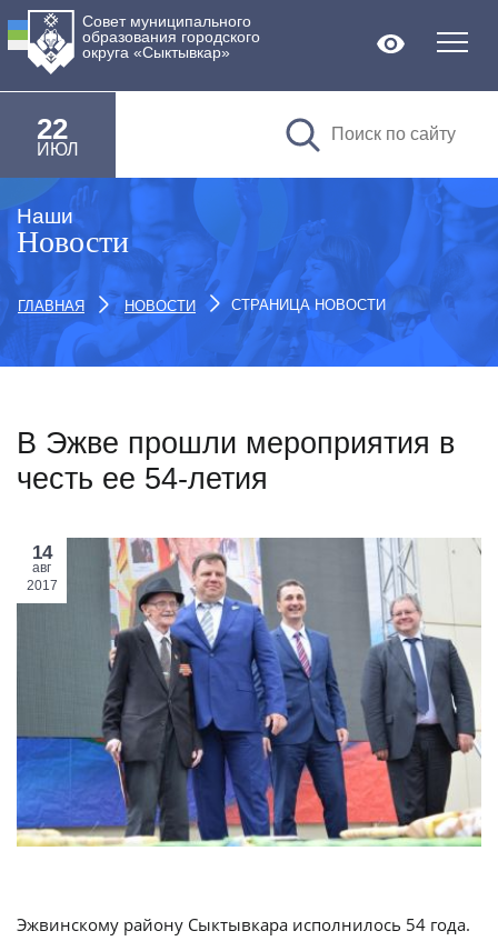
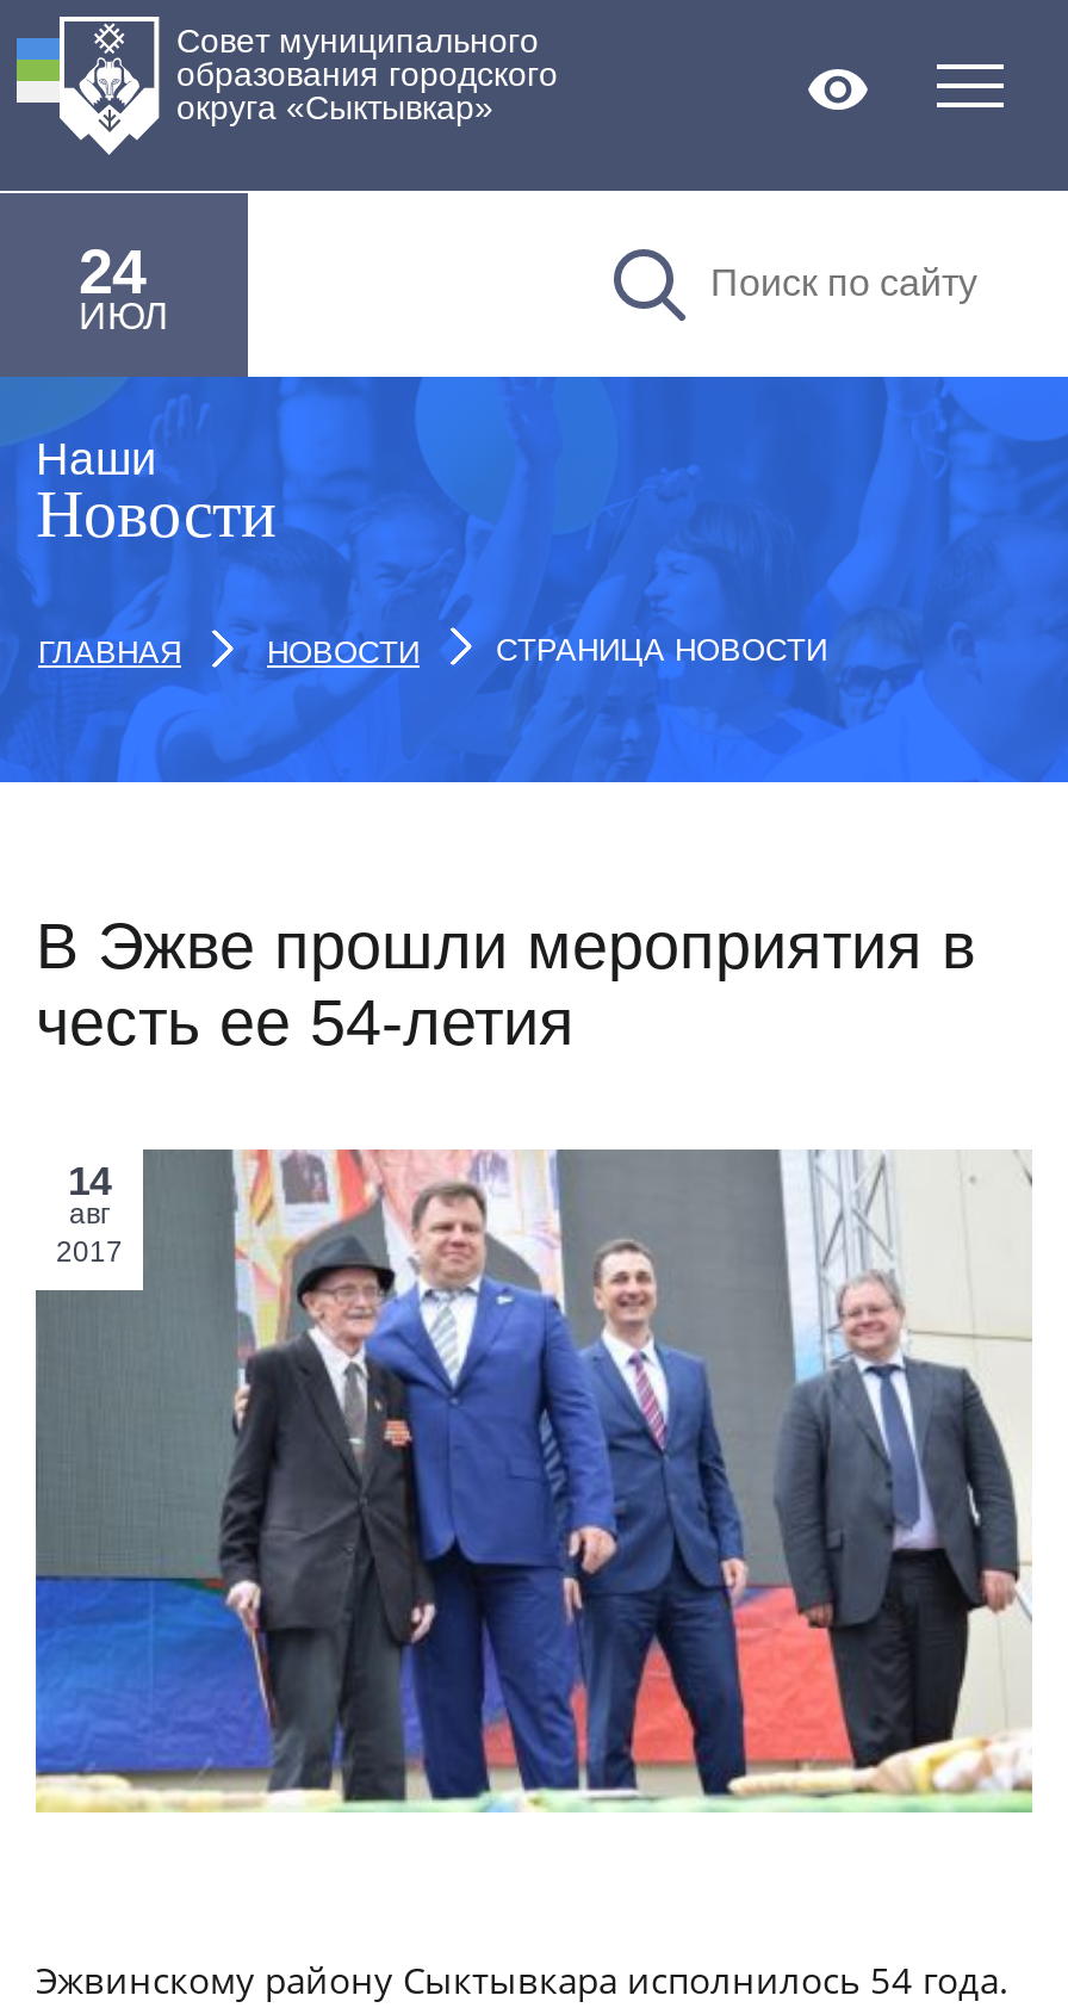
[37,112,68,145] 22 -> [79,235,145,306] 24

